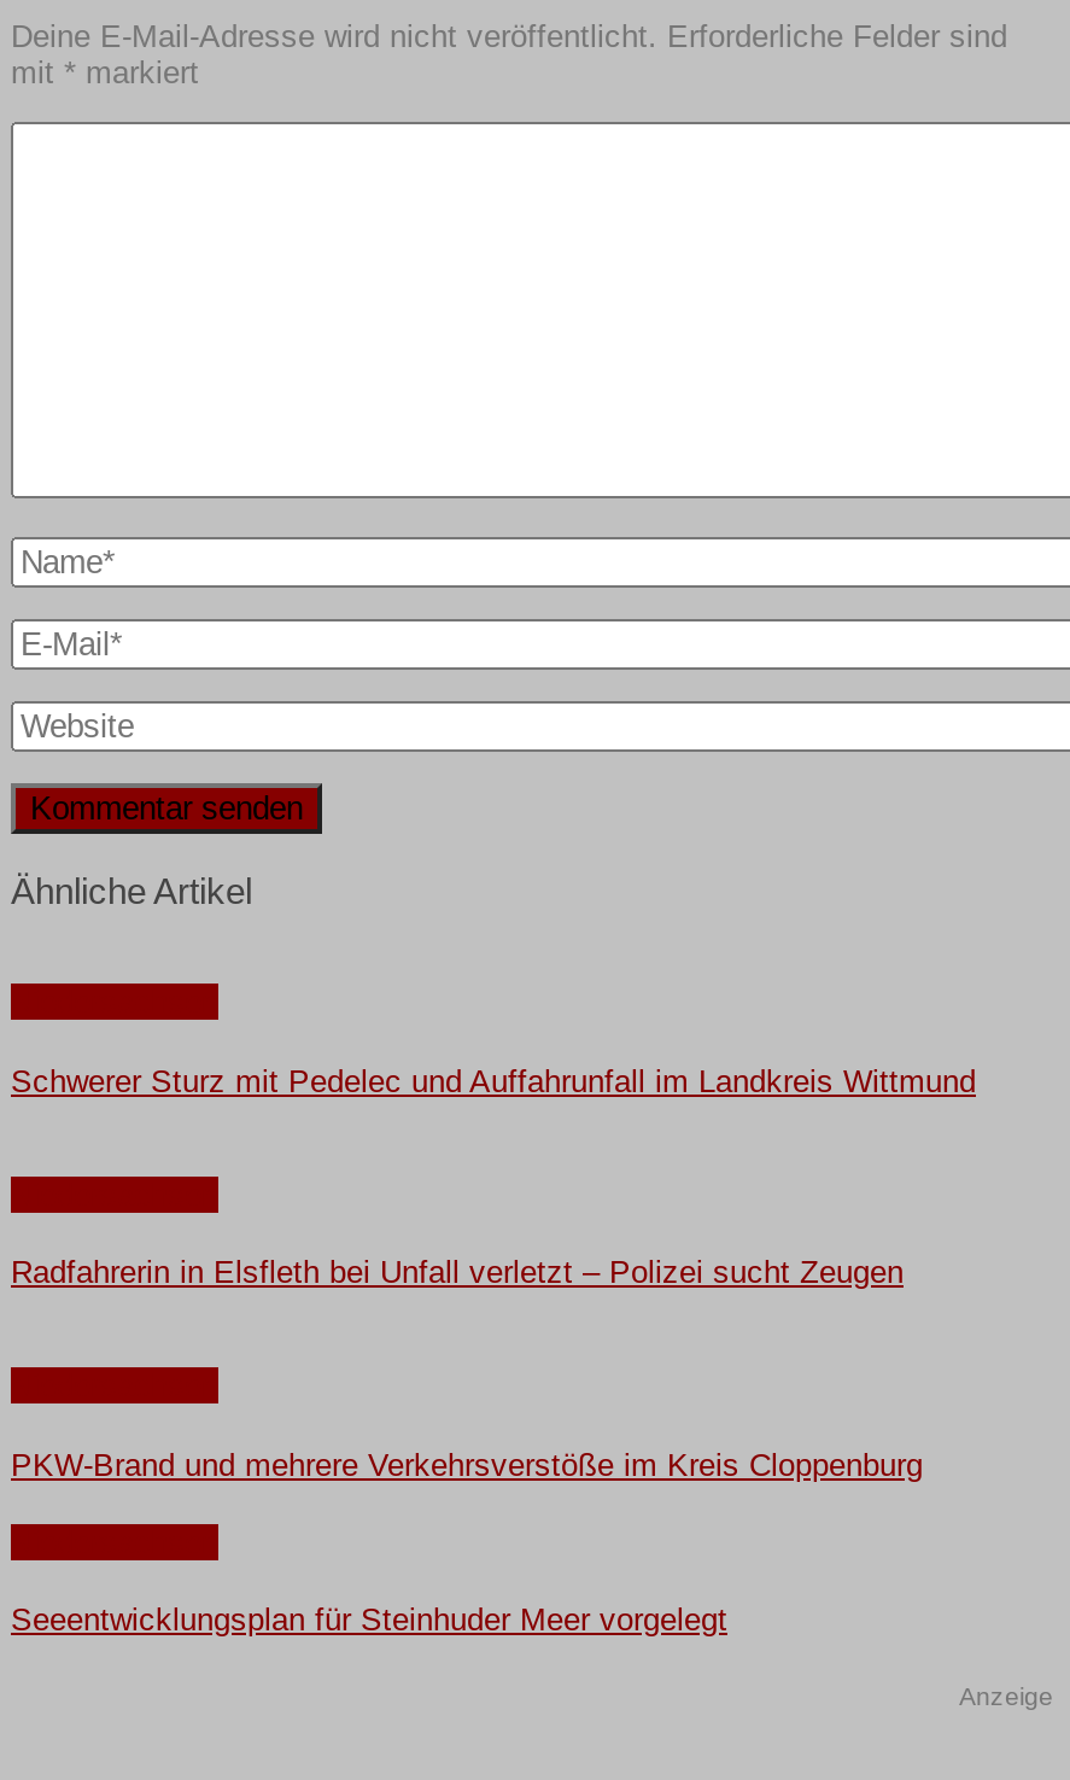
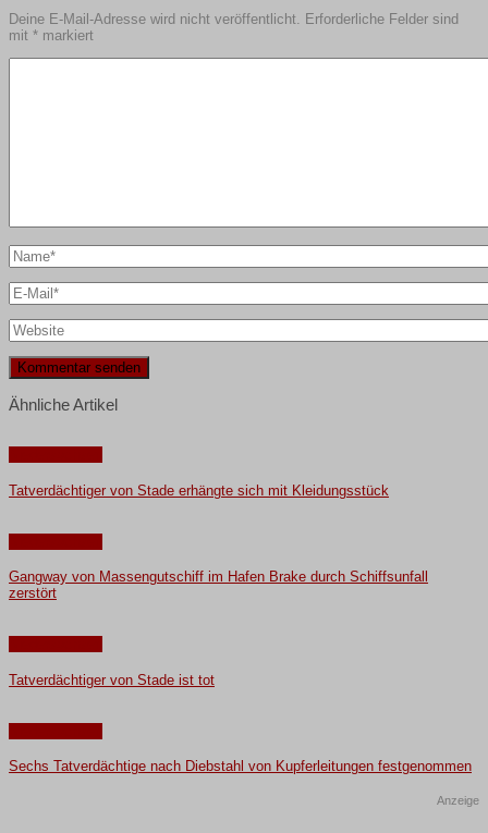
[11,1062,976,1098] Schwerer Sturz mit Pedelec und Auffahrunfall im Landkreis Wittmund -> [9,482,389,498] Tatverdächtiger von Stade erhängte sich mit Kleidungsstück
[11,1254,904,1291] Radfahrerin in Elsfleth bei Unfall verletzt – Polizei sucht Zeugen -> [9,569,428,601] Gangway von Massengutschiff im Hafen Brake durch Schiffsunfall | zerstört
[11,1446,923,1482] PKW-Brand und mehrere Verkehrsverstöße im Kreis Cloppenburg -> [9,672,215,688] Tatverdächtiger von Stade ist tot
[11,1602,727,1638] Seeentwicklungsplan für Steinhuder Meer vorgelegt -> [9,758,472,775] Sechs Tatverdächtige nach Diebstahl von Kupferleitungen festgenommen

